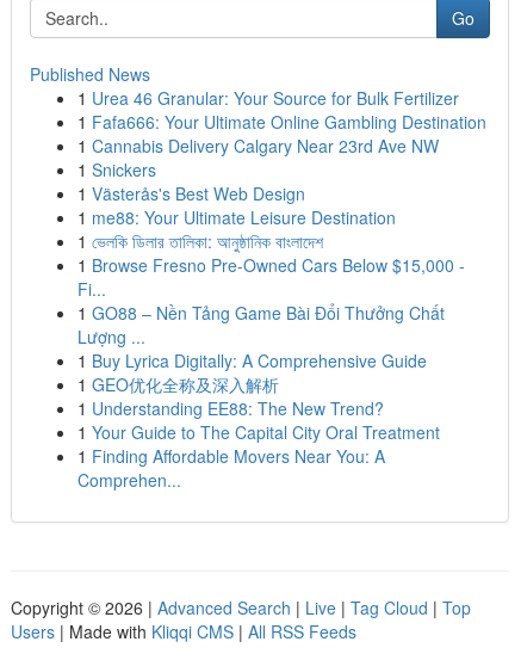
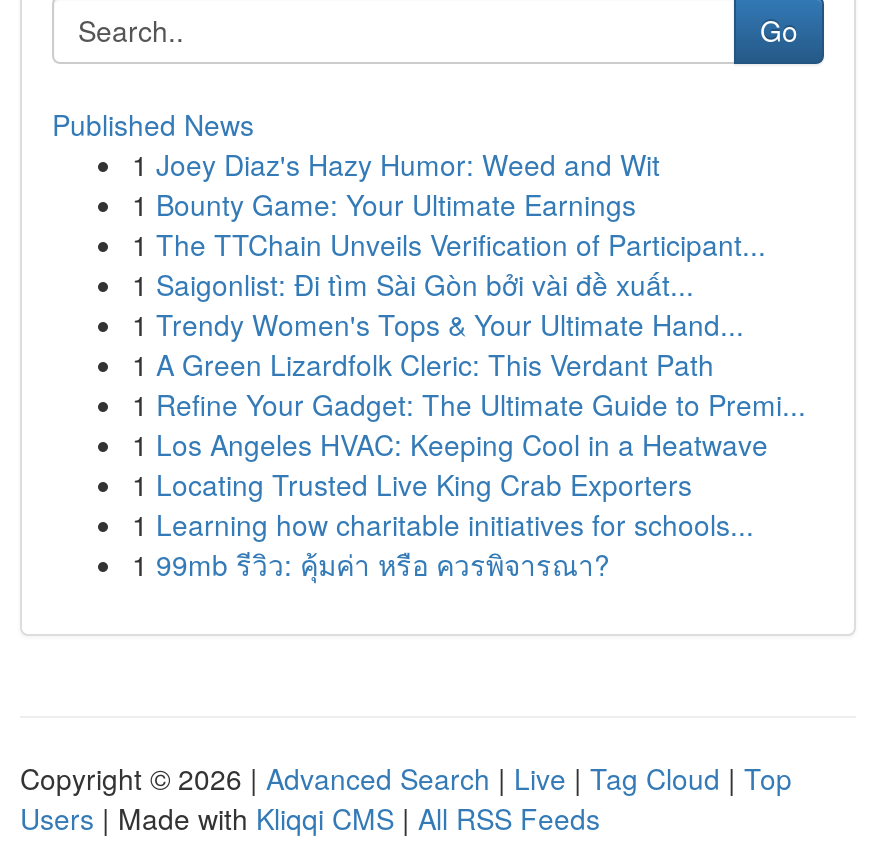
[77,86,486,492] 1 Urea 46 Granular: Your Source for Bulk Fertilizer | 1 Fafa666: Your Ultimate Online Gambling Destination | 1 Cannabis Delivery Calgary Near 23rd Ave NW | 1 Snickers | 1 Västerås's Best Web Design | 1 me88: Your Ultimate Leisure Destination | 1 ভেলকি ডিলার তালিকা: আনুষ্ঠানিক বাংলাদেশ | 1 Browse Fresno Pre-Owned Cars Below $15,000 - | Fi... | 1 GO88 – Nền Tảng Game Bài Đổi Thưởng Chất | Lượng ... | 1 Buy Lyrica Digitally: A Comprehensive Guide | 1 GEO优化全称及深入解析 | 1 Understanding EE88: The New Trend? | 1 Your Guide to The Capital City Oral Treatment | 1 Finding Affordable Movers Near You: A | Comprehen... -> [132,144,806,584] 1 Joey Diaz's Hazy Humor: Weed and Wit | 1 Bounty Game: Your Ultimate Earnings | 1 The TTChain Unveils Verification of Participant... | 1 Saigonlist: Đi tìm Sài Gòn bởi vài đề xuất... | 1 Trendy Women's Tops & Your Ultimate Hand... | 1 A Green Lizardfolk Cleric: This Verdant Path | 1 Refine Your Gadget: The Ultimate Guide to Premi... | 1 Los Angeles HVAC: Keeping Cool in a Heatwave | 1 Locating Trusted Live King Crab Exporters | 1 Learning how charitable initiatives for schools... | 1 99mb รีวิว: คุ้มค่า หรือ ควรพิจารณา?

